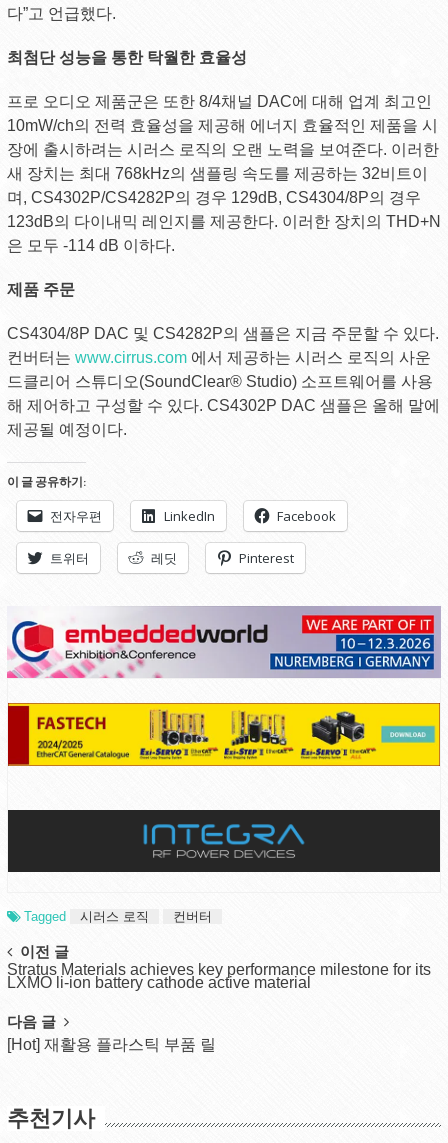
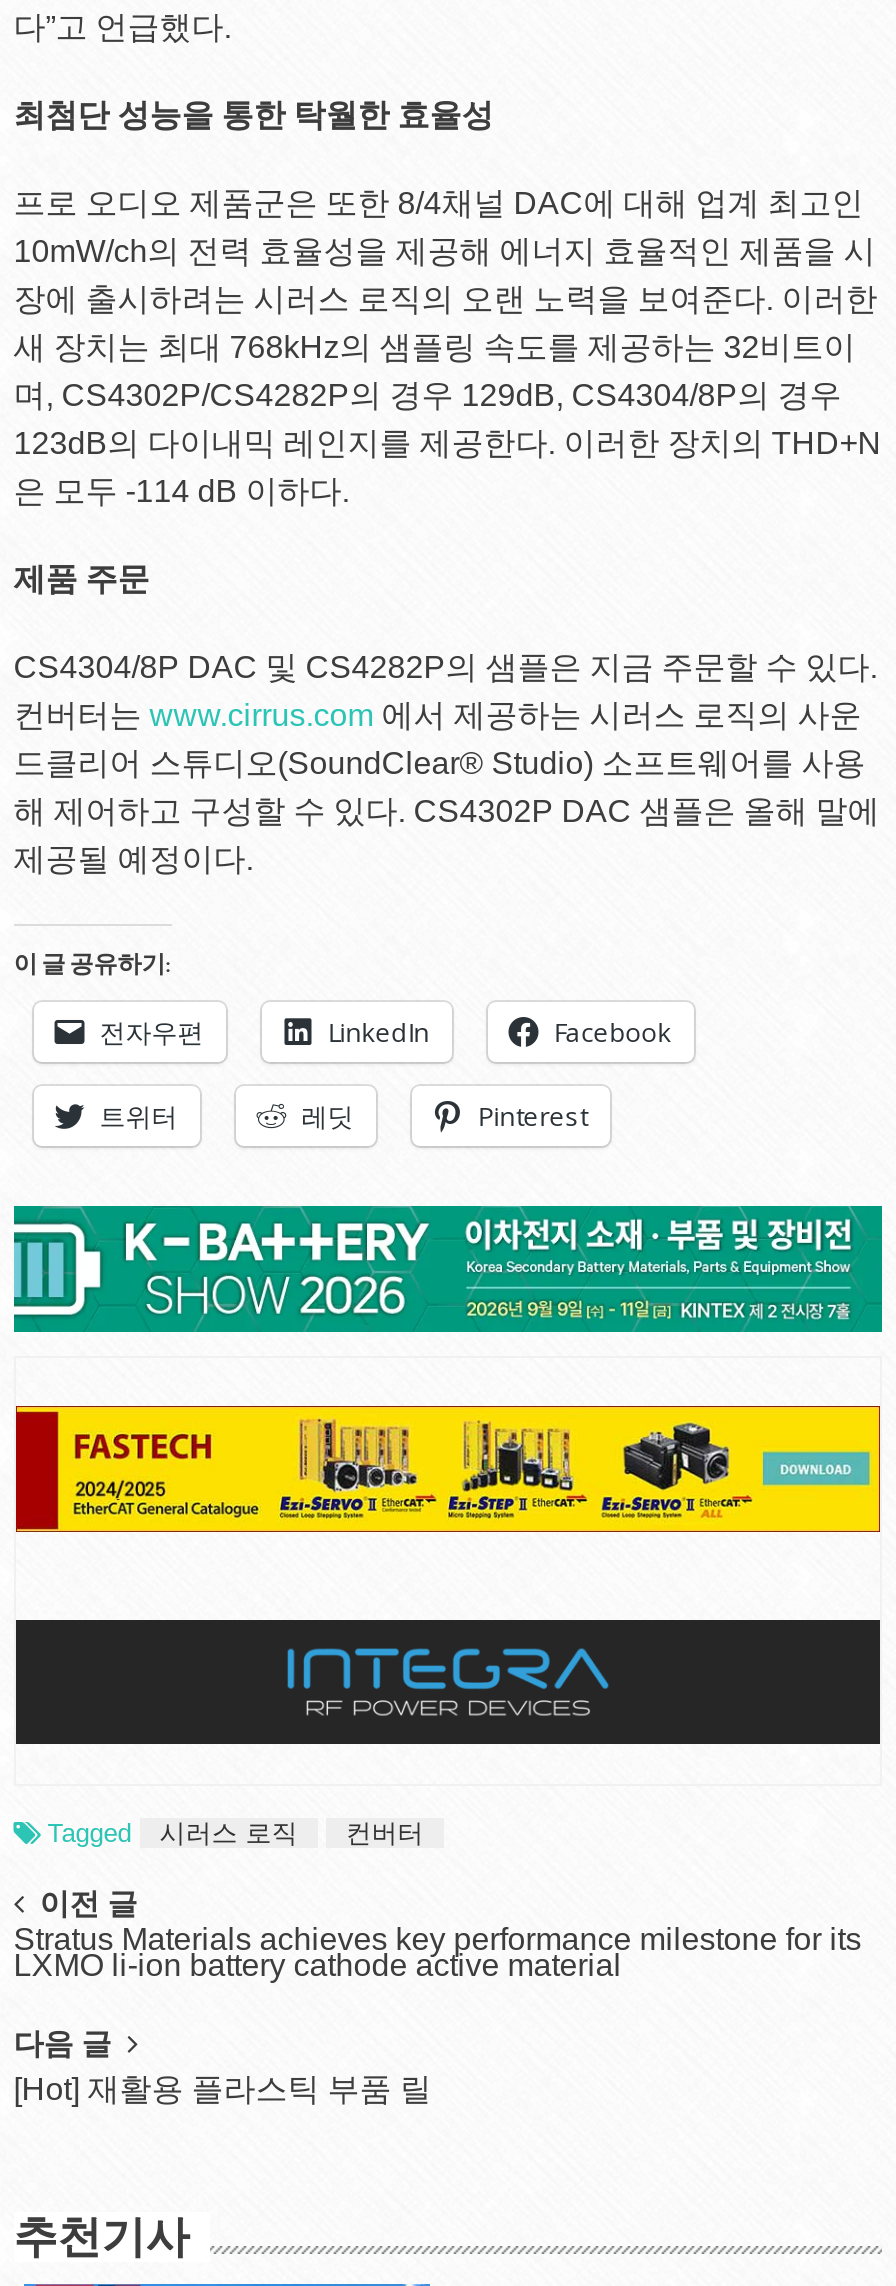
[6,603,441,679] [image] -> [12,1204,884,1356] [image]

